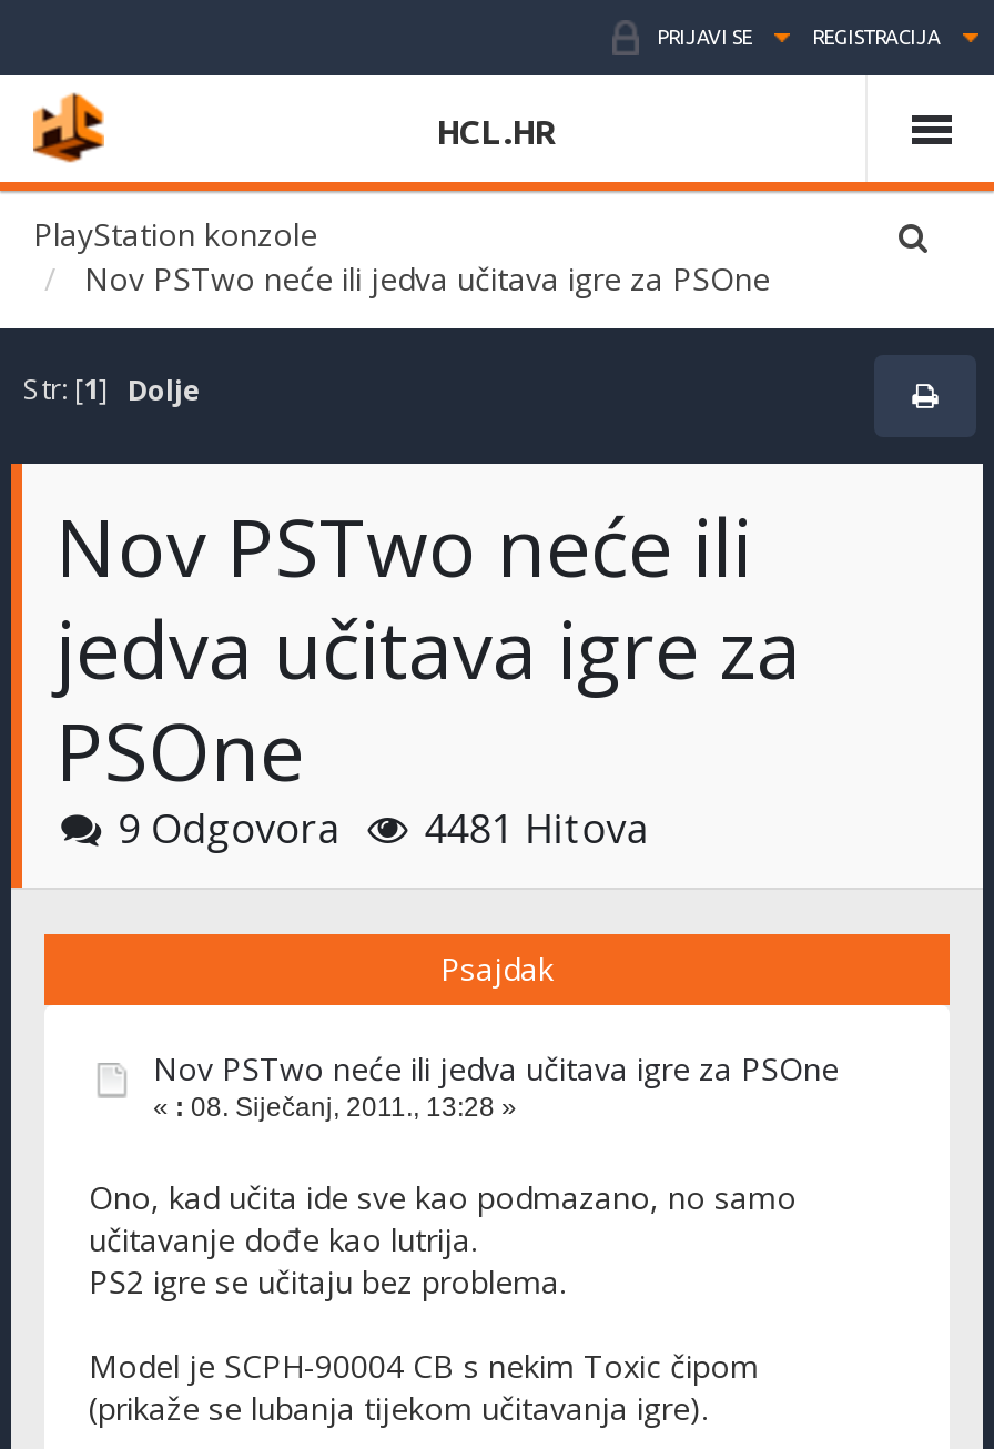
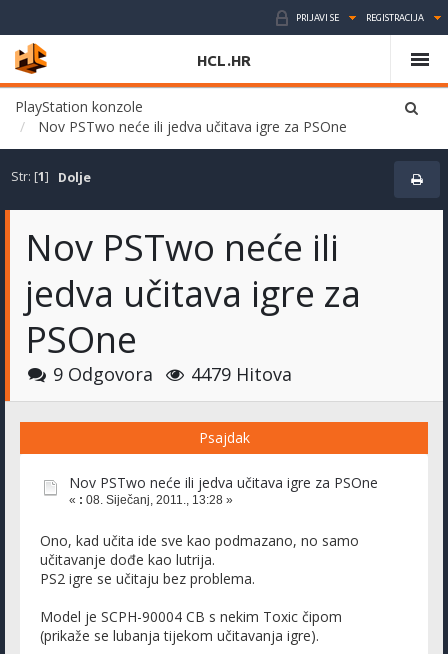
[118,801,649,854] 9 Odgovora 4481 Hitova -> [53,362,292,386] 9 Odgovora 4479 Hitova

